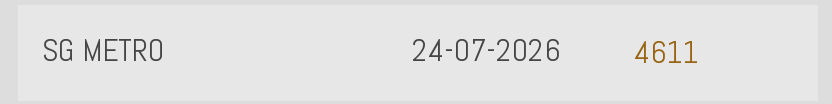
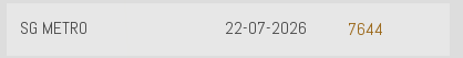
[412,31,560,71] 24-07-2026 -> [225,18,307,39] 22-07-2026
[634,32,698,72] 4611 -> [348,18,383,40] 7644

